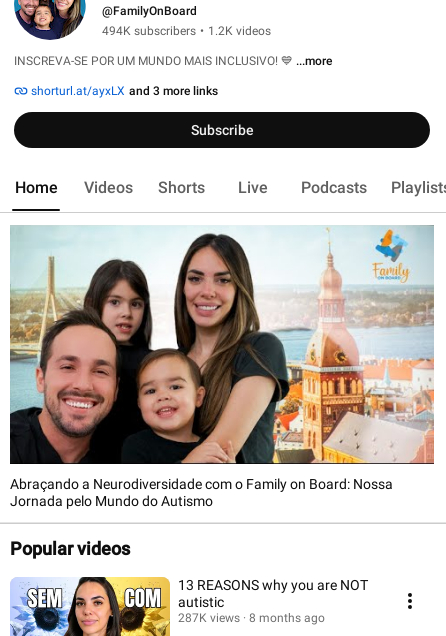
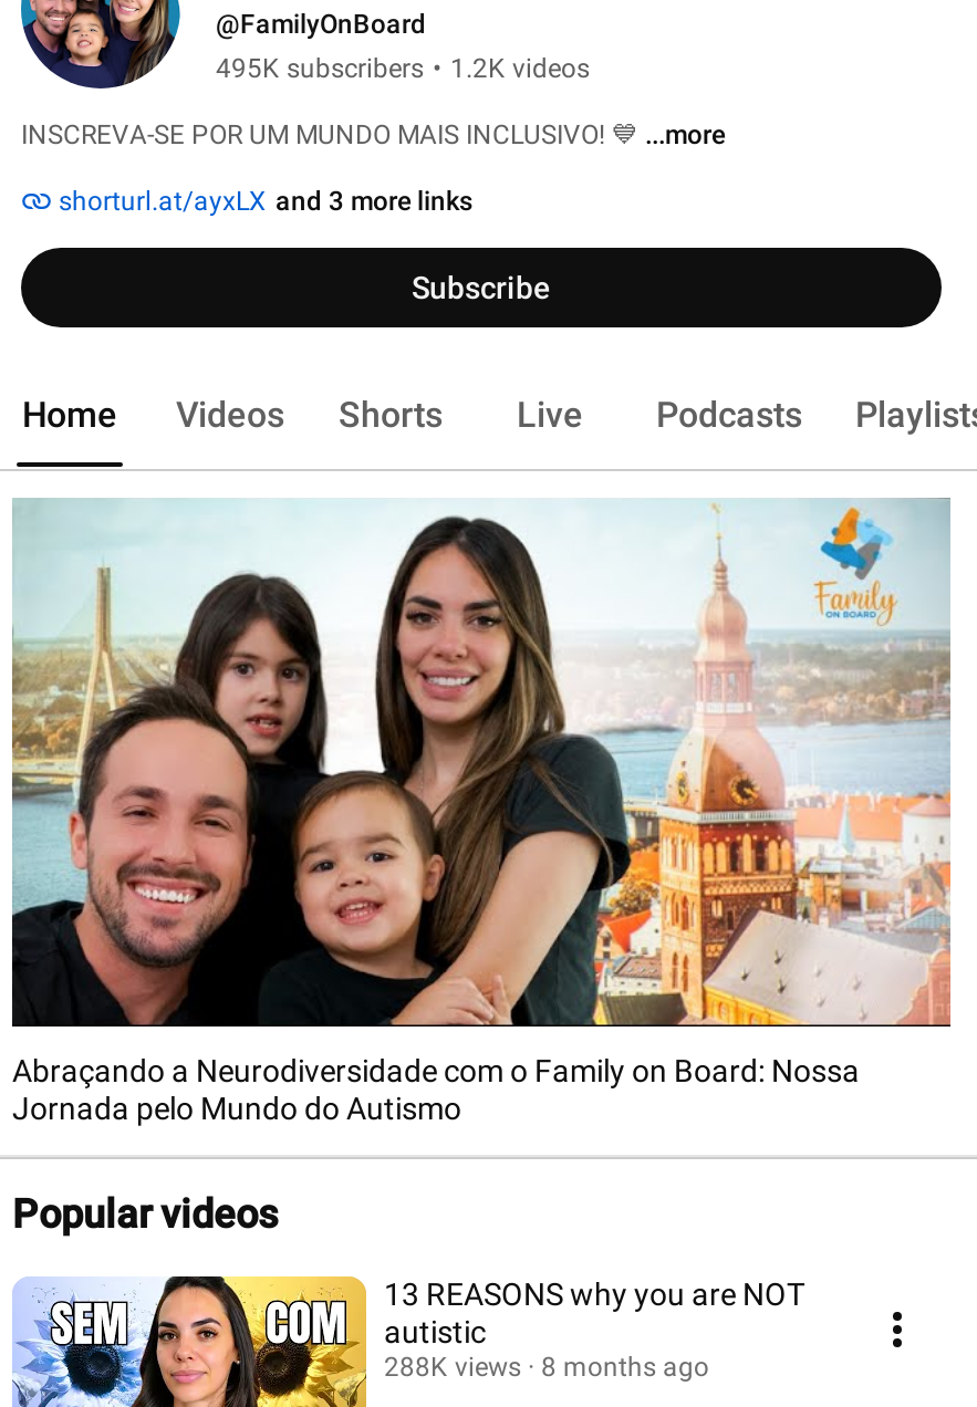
[102,24,271,38] 494K subscribers • 1.2K videos -> [216,53,590,84] 495K subscribers • 1.2K videos
[178,610,325,624] 287K views 8 months ago -> [384,1351,709,1382] 288K views 8 months ago

